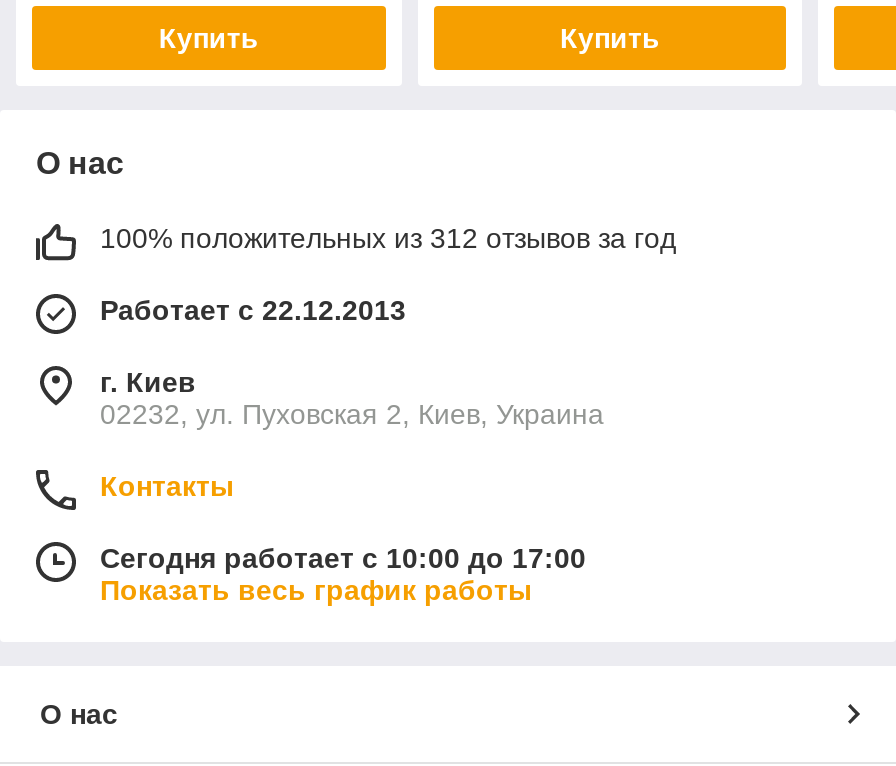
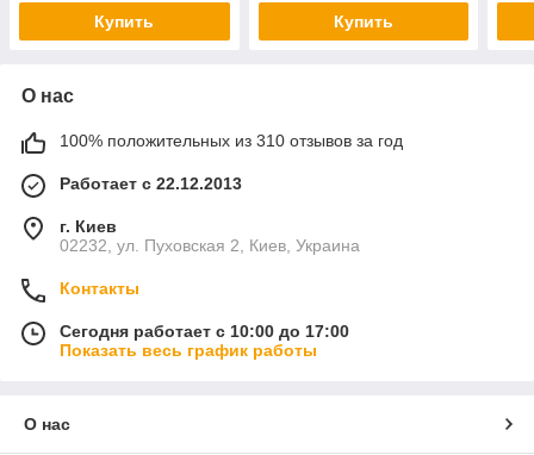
[100,222,676,254] 100% положительных из 312 отзывов за год -> [60,131,403,150] 100% положительных из 310 отзывов за год

